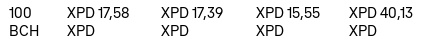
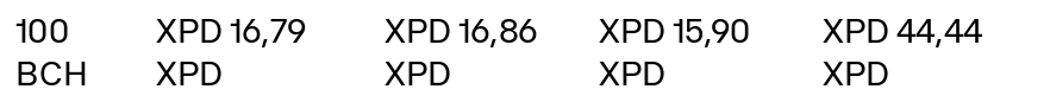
[67,3,129,21] XPD 17,58 -> [156,8,306,51] XPD 16,79
[161,3,223,21] XPD 17,39 -> [385,8,537,51] XPD 16,86
[256,3,320,21] XPD 15,55 -> [599,8,751,51] XPD 15,90
[349,3,413,21] XPD 40,13 -> [823,8,982,51] XPD 44,44

